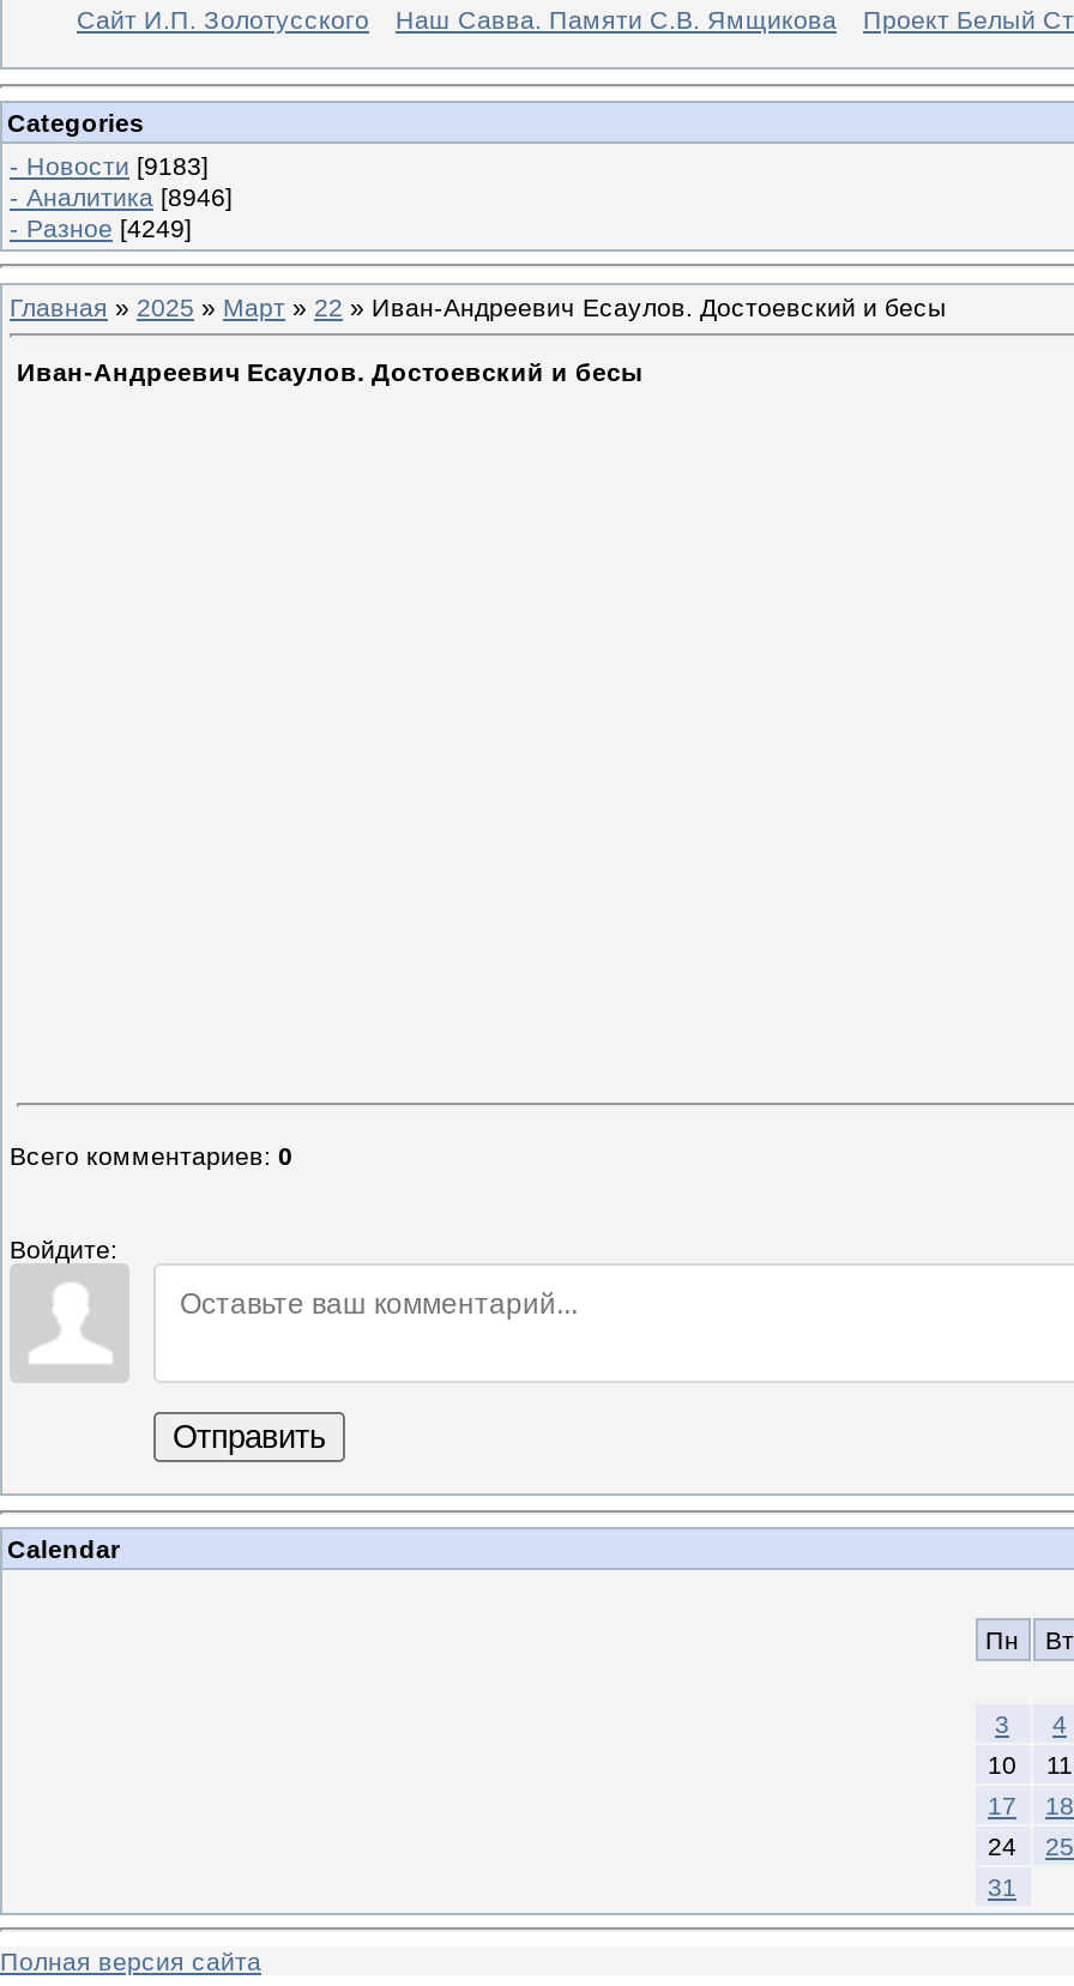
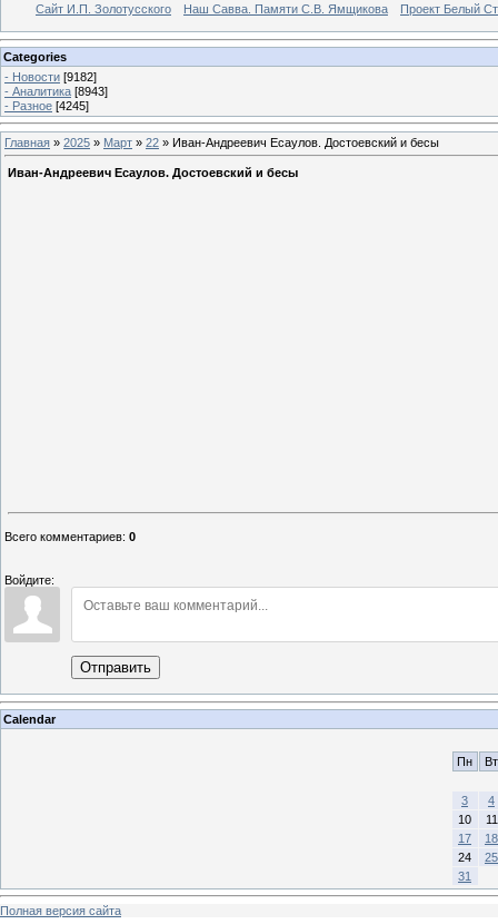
[10,151,209,180] - Новости [9183] -> [4,70,97,83] - Новости [9182]
[10,182,233,211] - Аналитика [8946] -> [4,85,108,98] - Аналитика [8943]
[10,213,192,242] - Разное [4249] -> [4,99,89,112] - Разное [4245]

